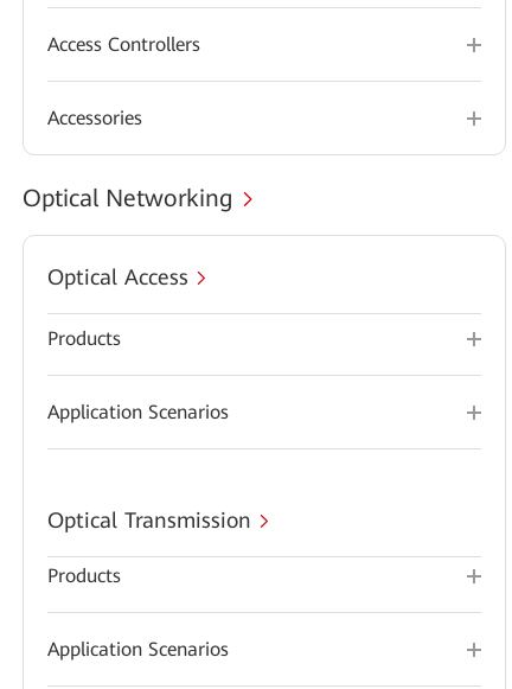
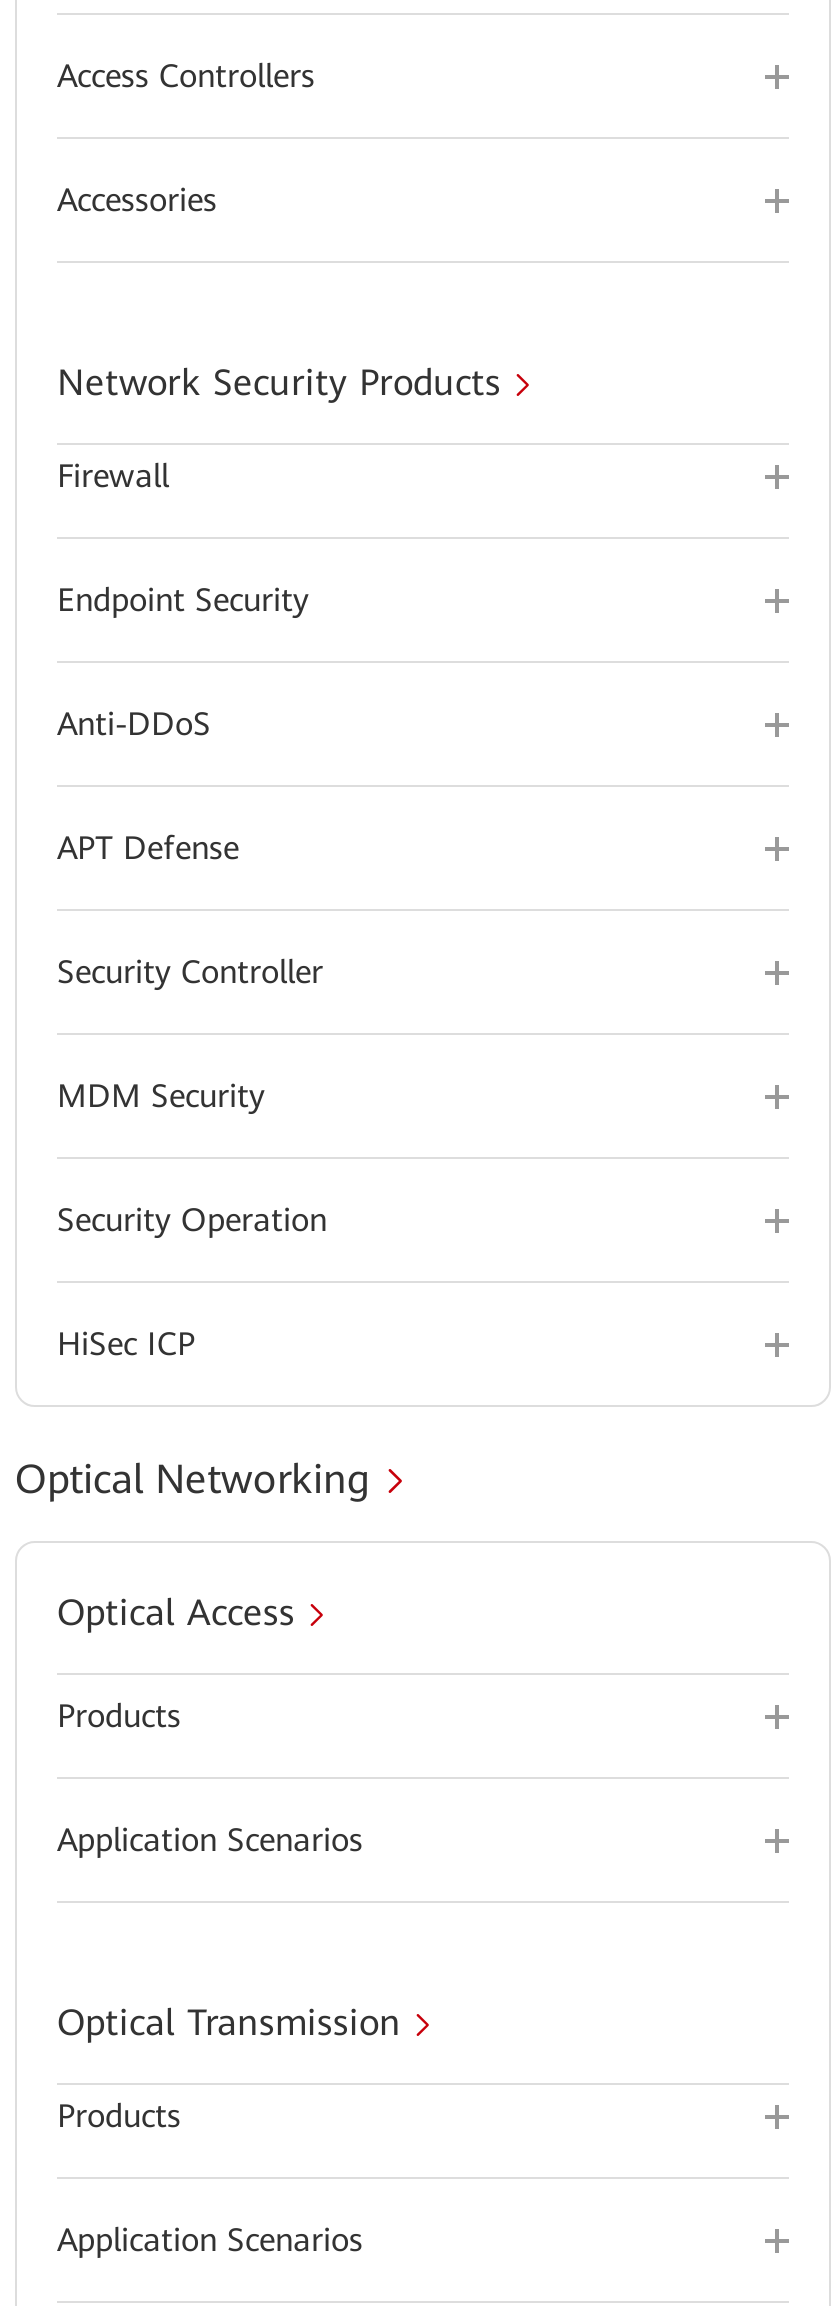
none -> [57,361,501,1363] Network Security Products | Firewall | Endpoint Security | Anti-DDoS | APT Defense | Security Controller | MDM Security | Security Operation | HiSec ICP

